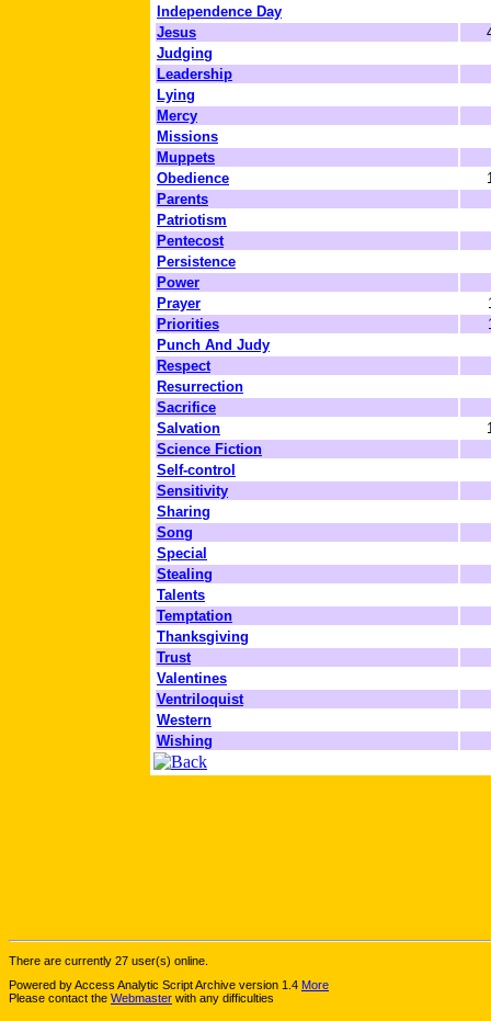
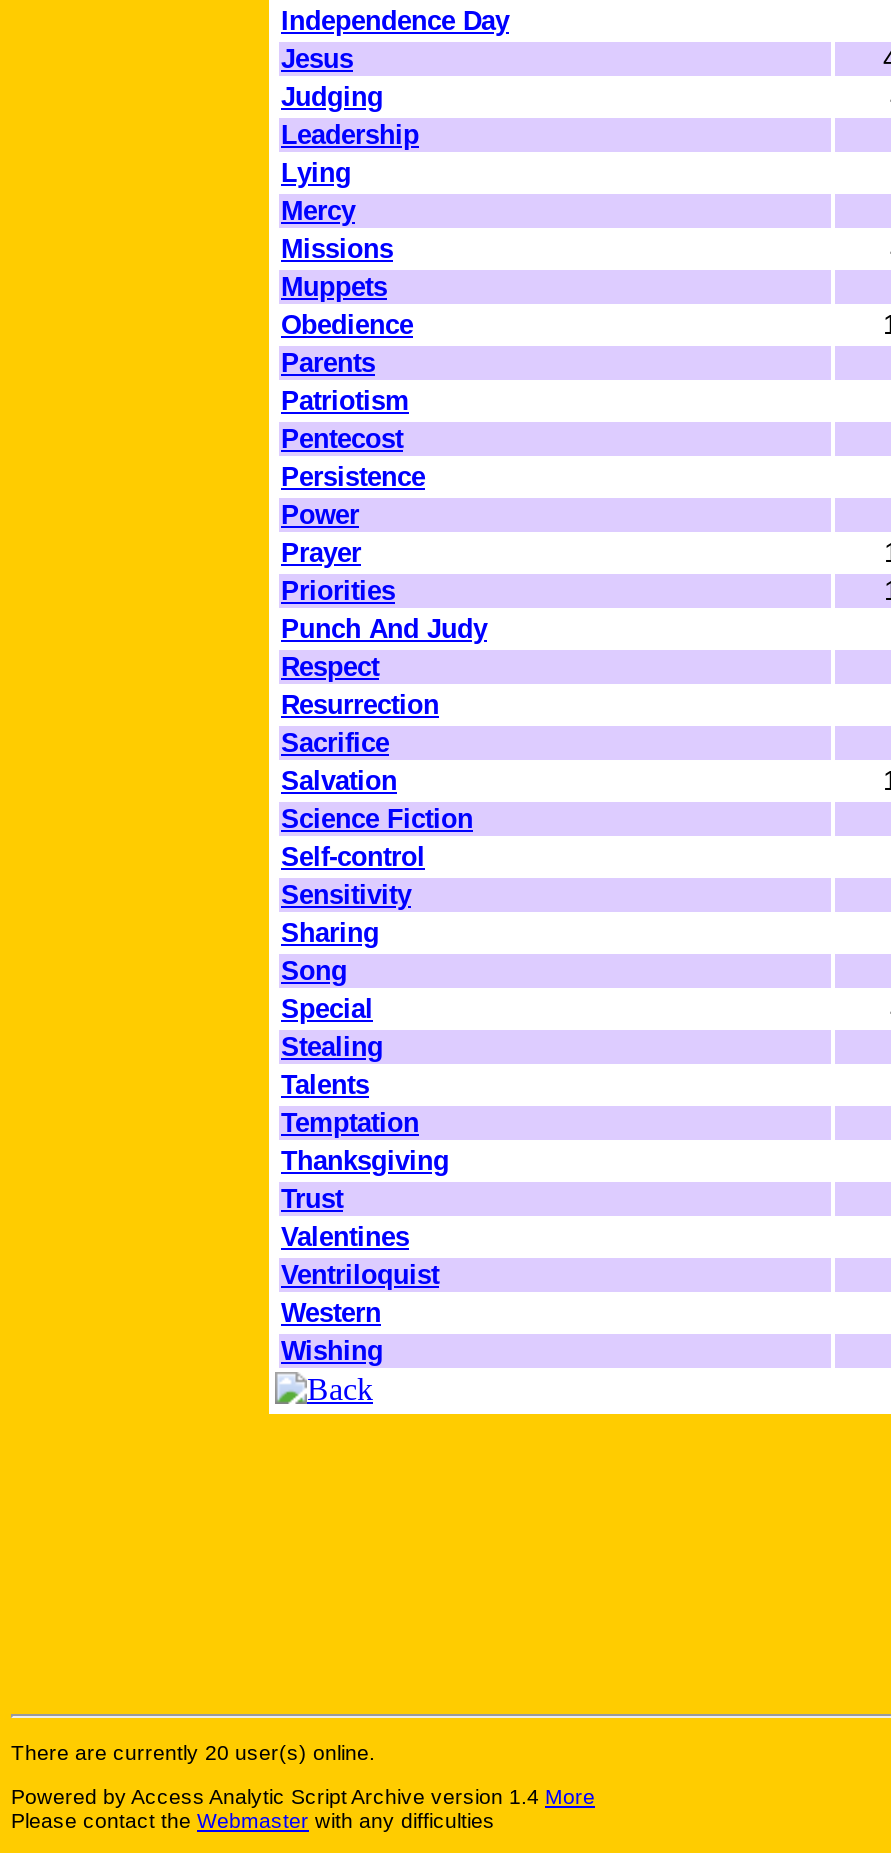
[9,954,208,967] There are currently 27 user(s) online. -> [11,1739,375,1763] There are currently 20 user(s) online.

